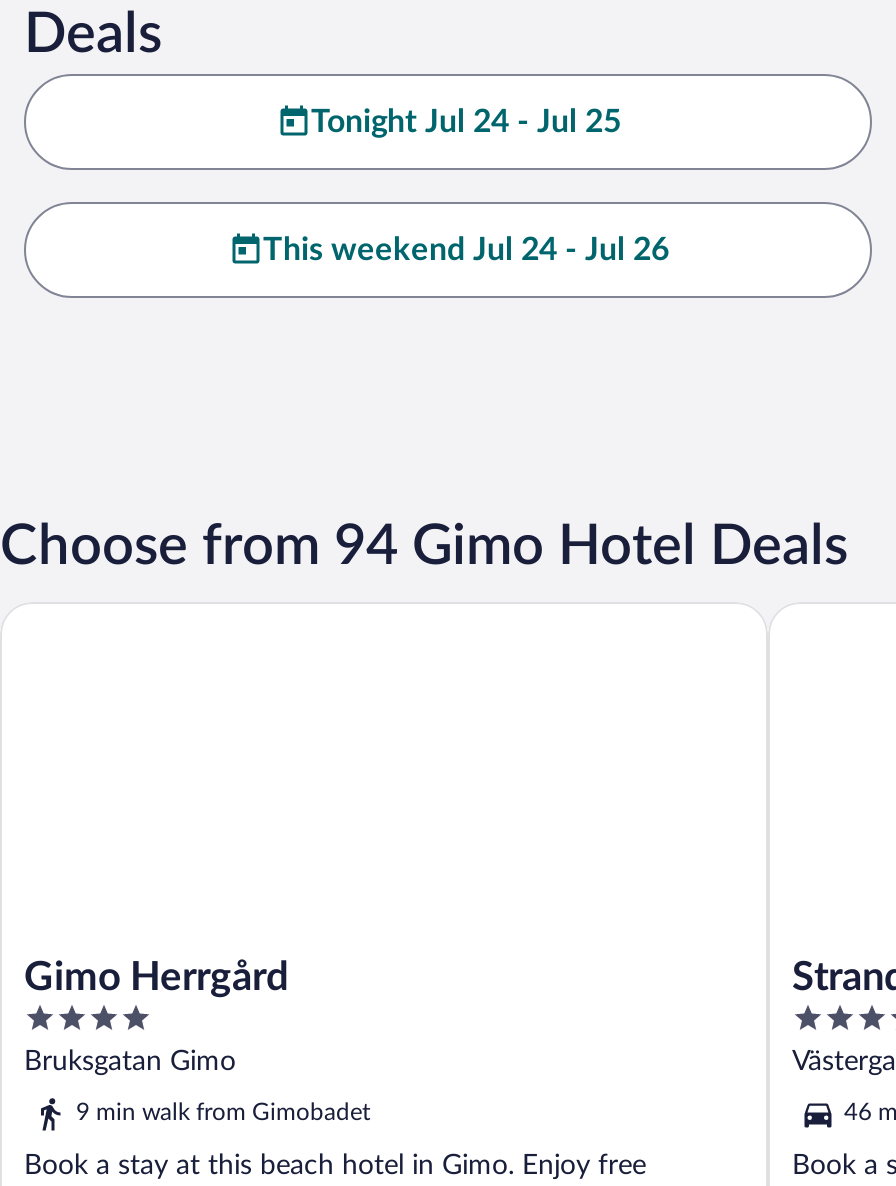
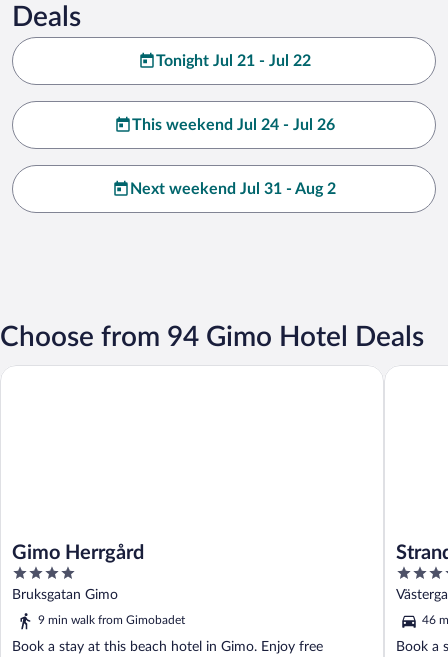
[311,105,621,137] Tonight Jul 24 - Jul 25 -> [155,53,310,69] Tonight Jul 21 - Jul 22
none -> [130,181,336,197] Next weekend Jul 31 - Aug 2

